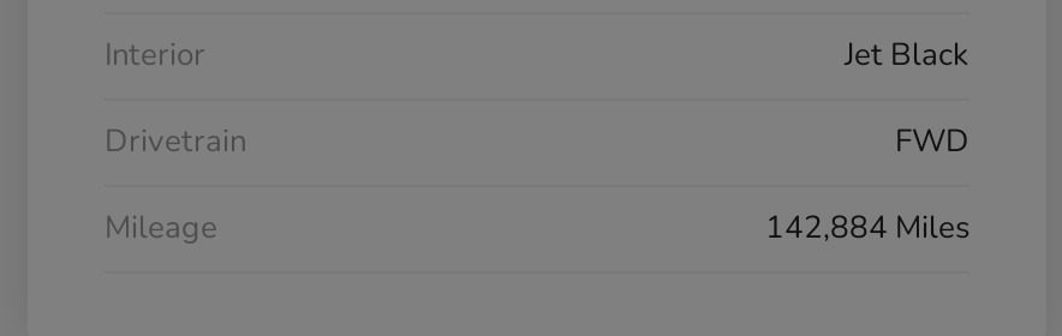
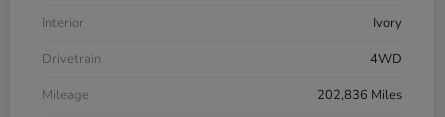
[845,34,969,77] Jet Black -> [373,14,402,32] Ivory
[895,120,969,164] FWD -> [370,50,402,68] 4WD
[765,207,969,250] 142,884 Miles -> [317,86,402,104] 202,836 Miles

